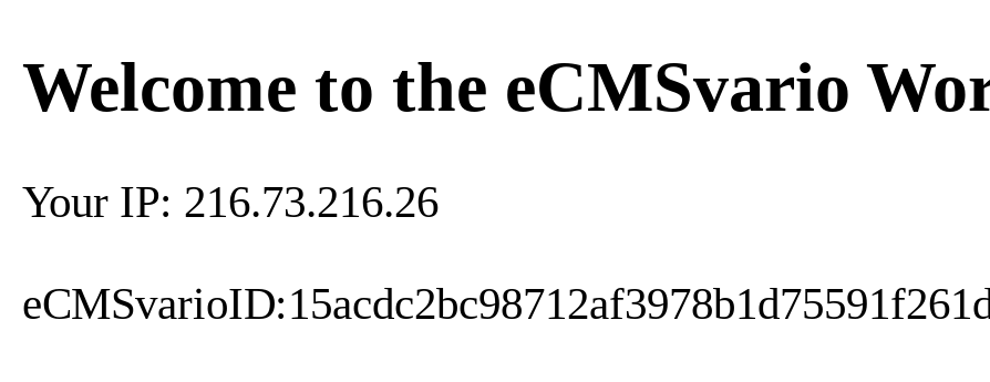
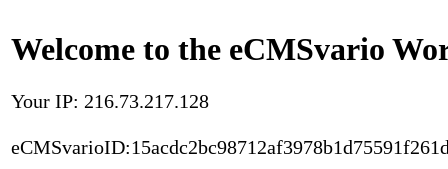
[22,177,439,226] Your IP: 216.73.216.26 -> [11,90,209,112] Your IP: 216.73.217.128

